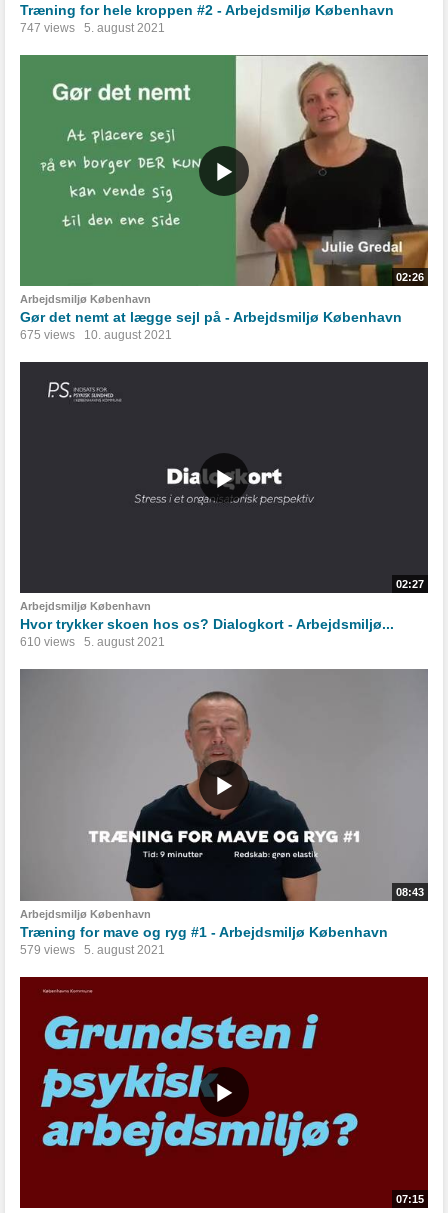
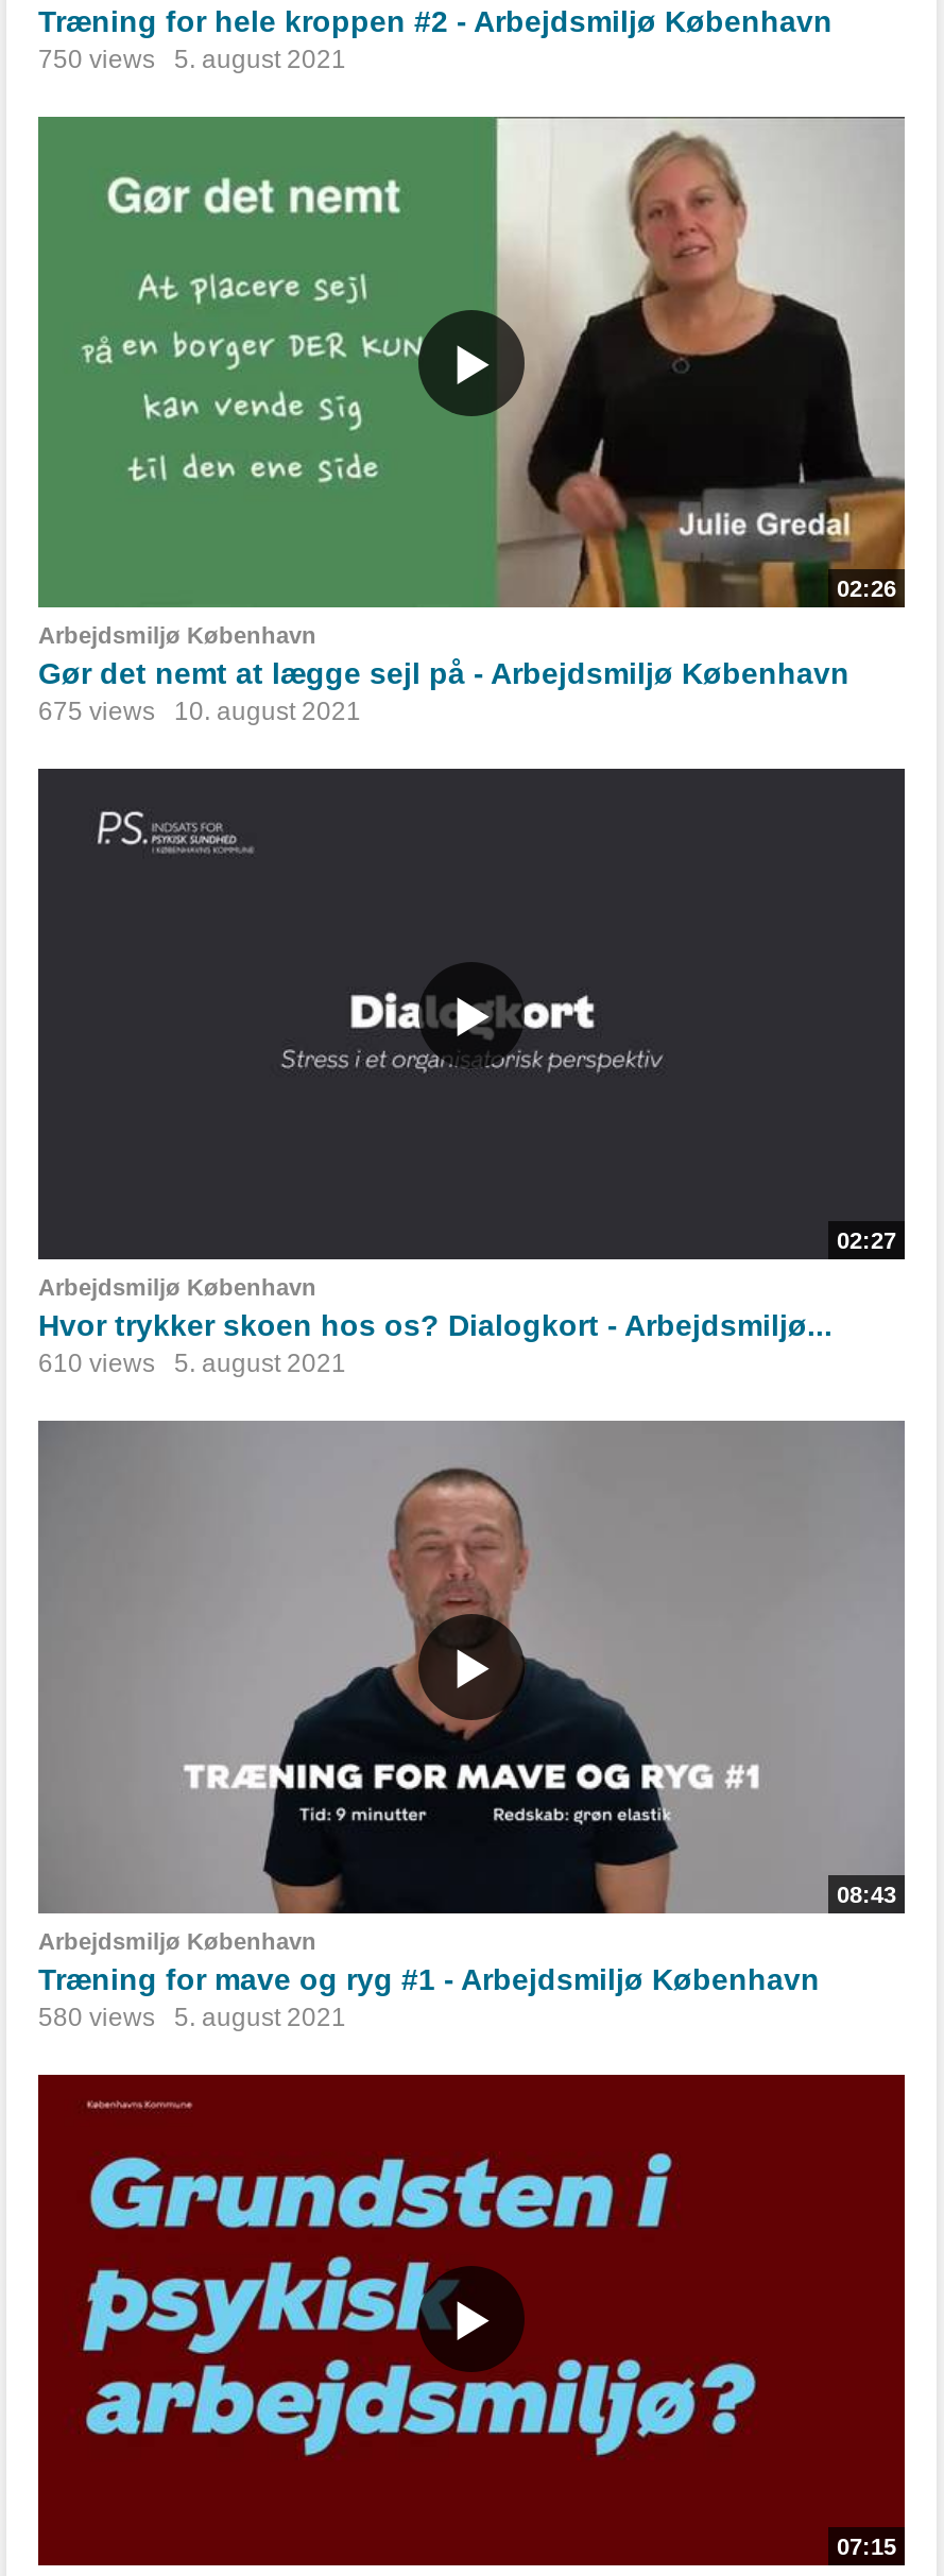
[20,21,165,35] 747 views 5. august 2021 -> [38,45,346,75] 750 views 5. august 2021
[20,943,165,957] 579 views 5. august 2021 -> [38,2002,346,2031] 580 views 5. august 2021

